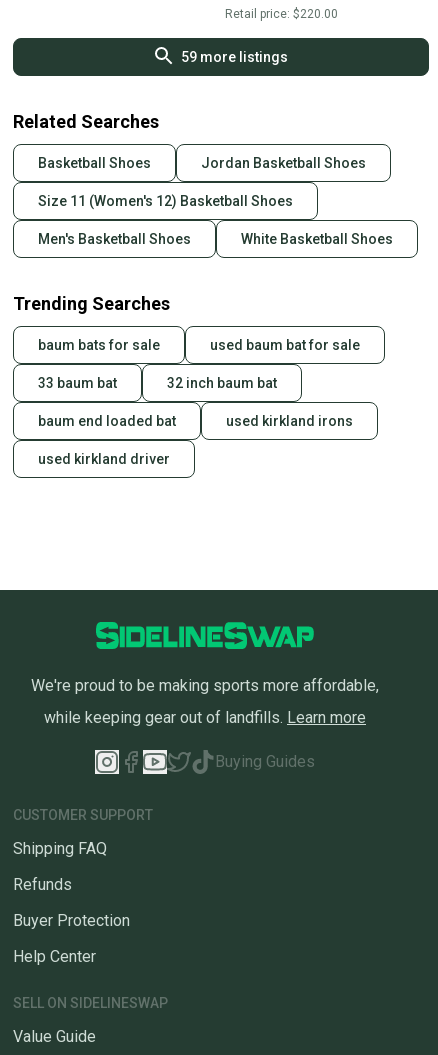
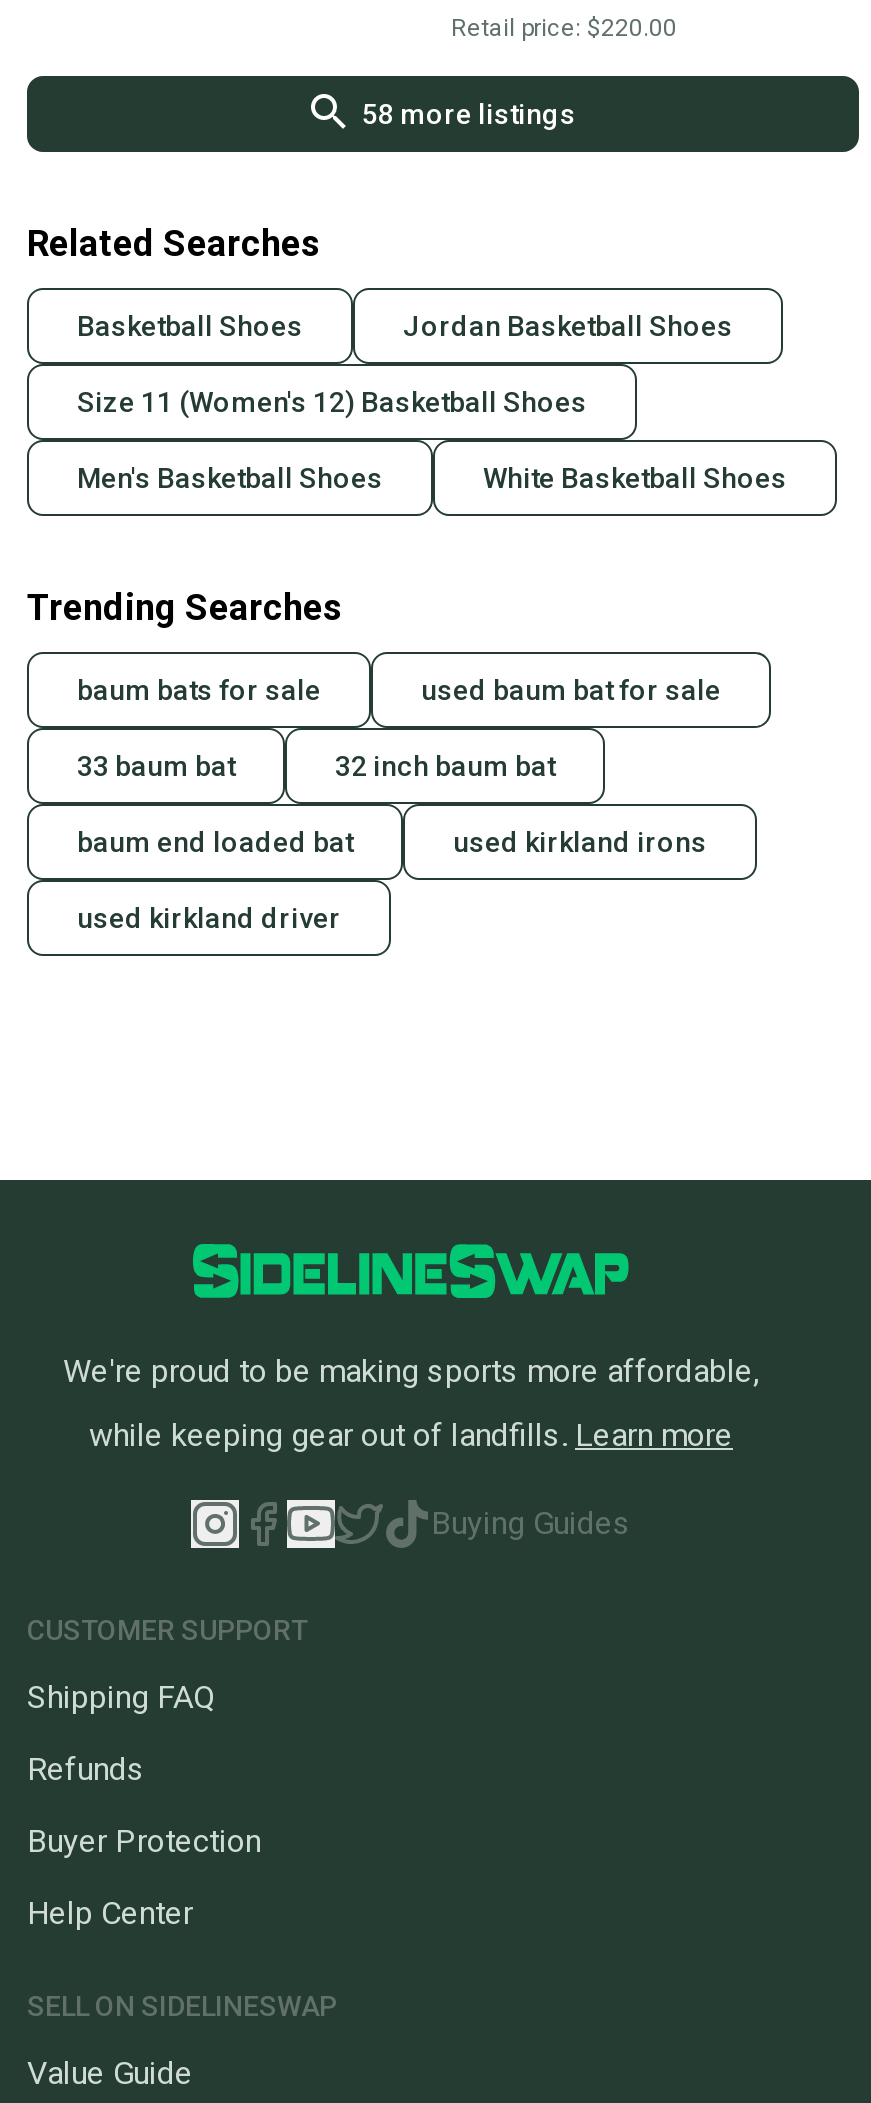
[180,49,287,65] 59 more listings -> [362,99,576,131] 58 more listings

